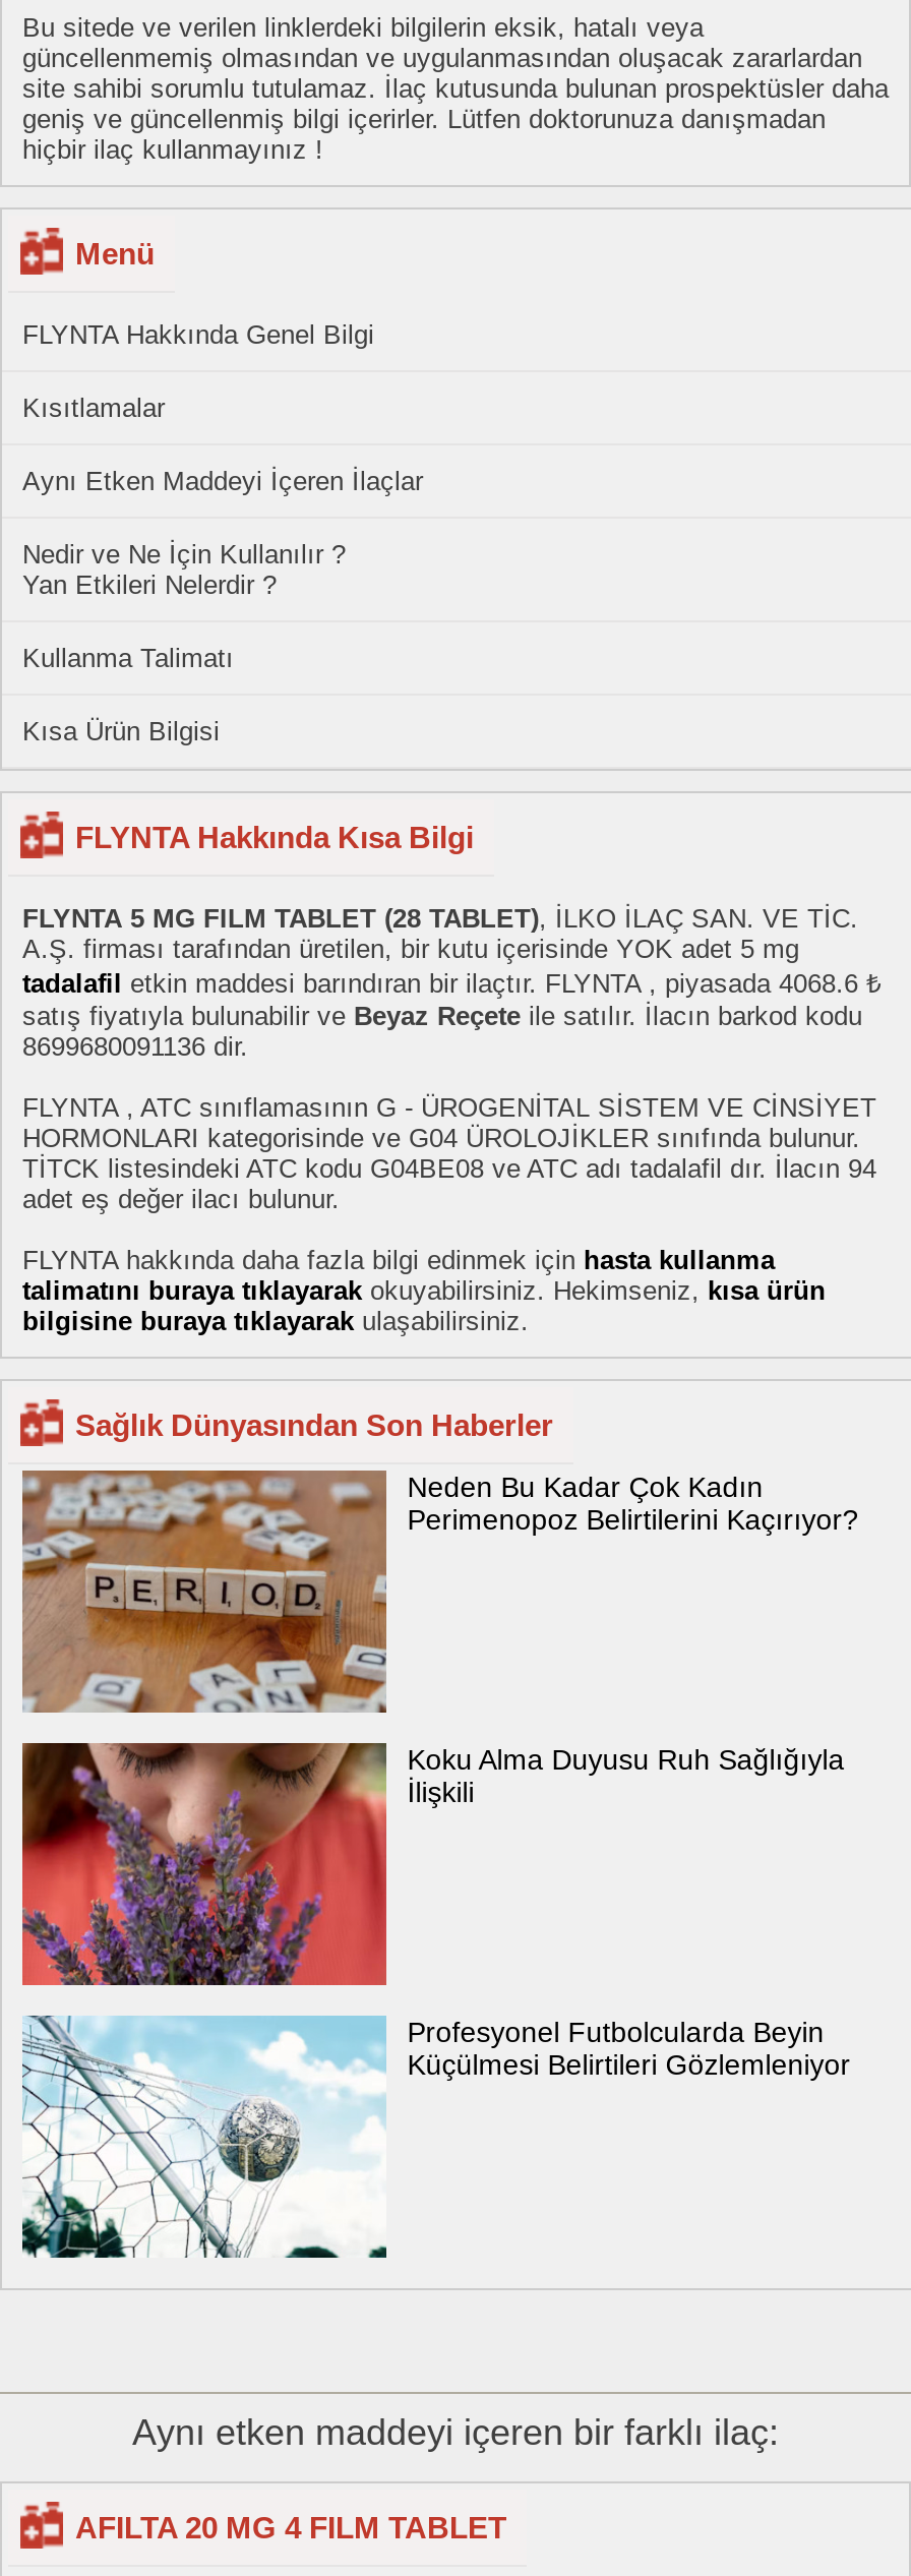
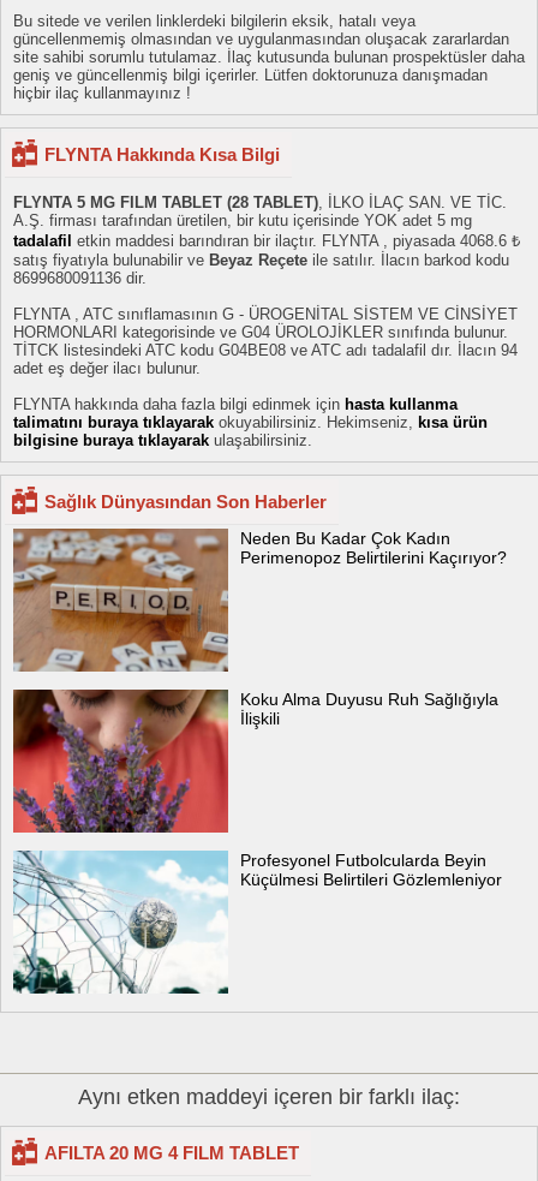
[22,236,423,746] Menü | FLYNTA Hakkında Genel Bilgi | Kısıtlamalar | Aynı Etken Maddeyi İçeren İlaçlar | Nedir ve Ne İçin Kullanılır ? | Yan Etkileri Nelerdir ? | Kullanma Talimatı | Kısa Ürün Bilgisi -> none

